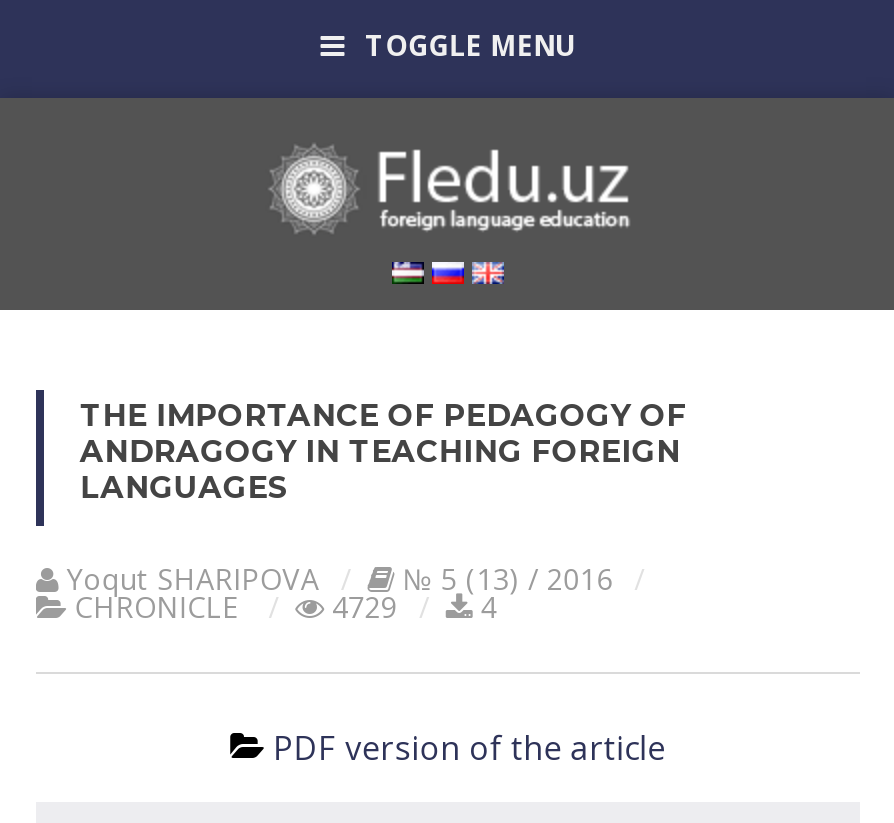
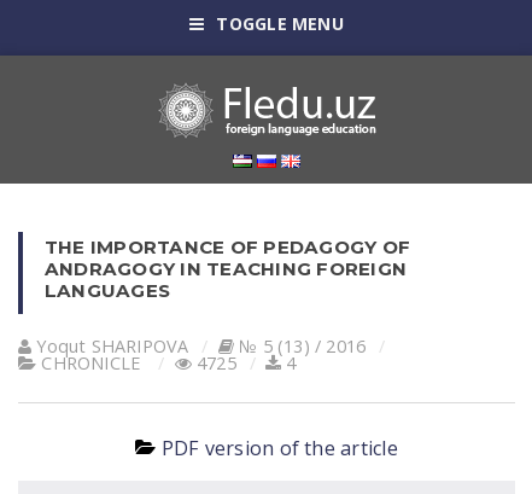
[324,588,397,626] 4729 -> [192,351,236,374] 4725

